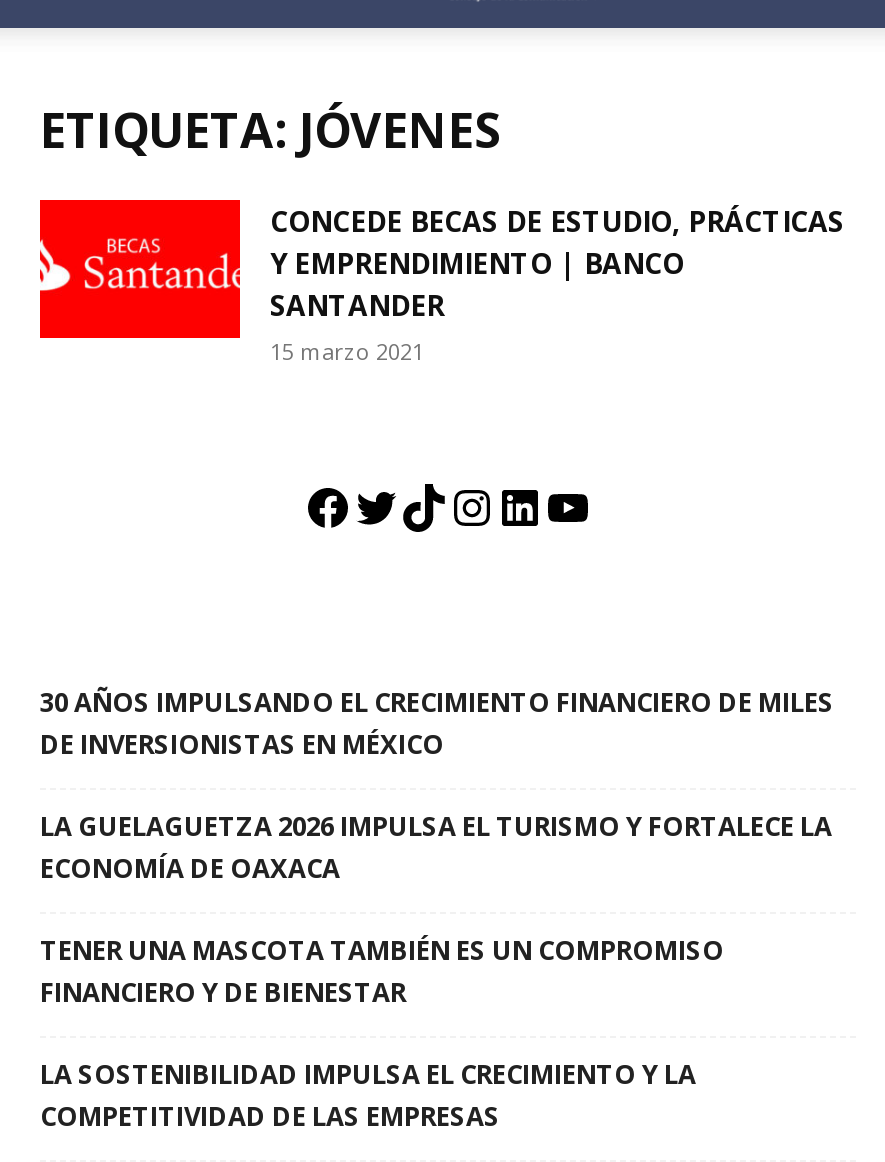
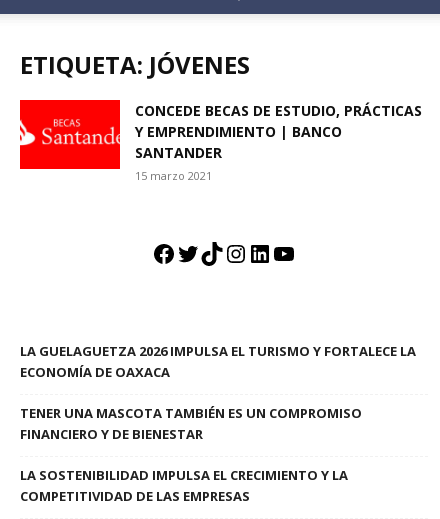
[40,684,834,762] 30 AÑOS IMPULSANDO EL CRECIMIENTO FINANCIERO DE MILES | DE INVERSIONISTAS EN MÉXICO -> none

